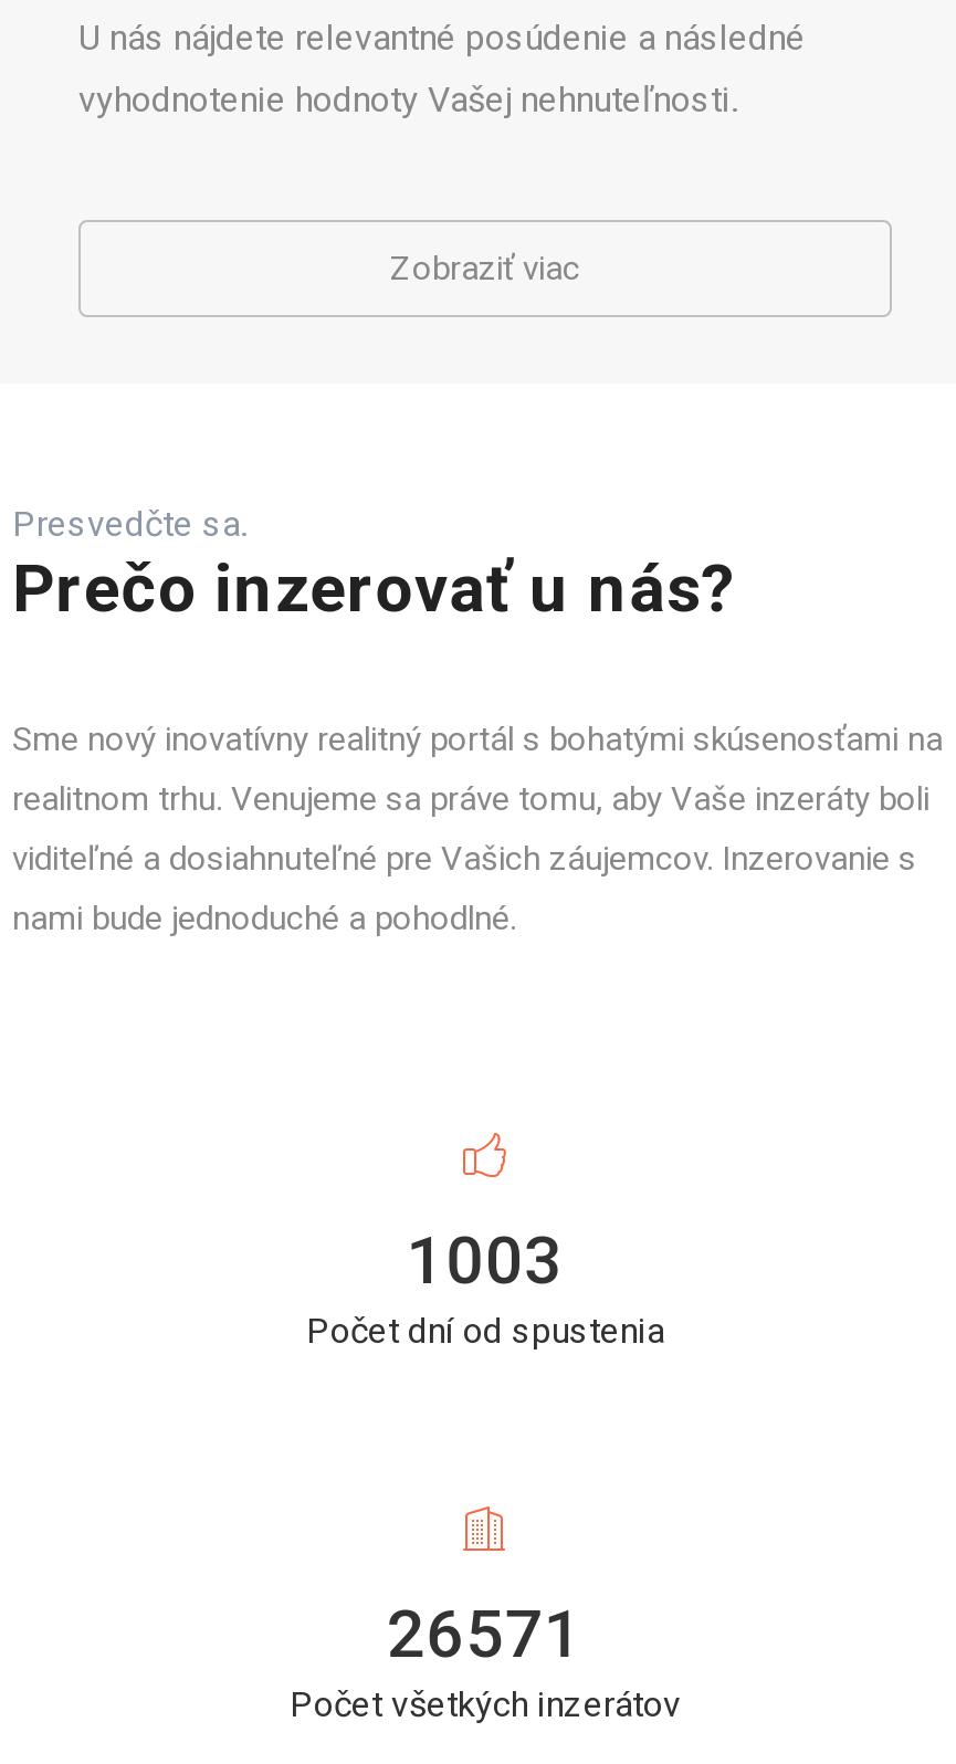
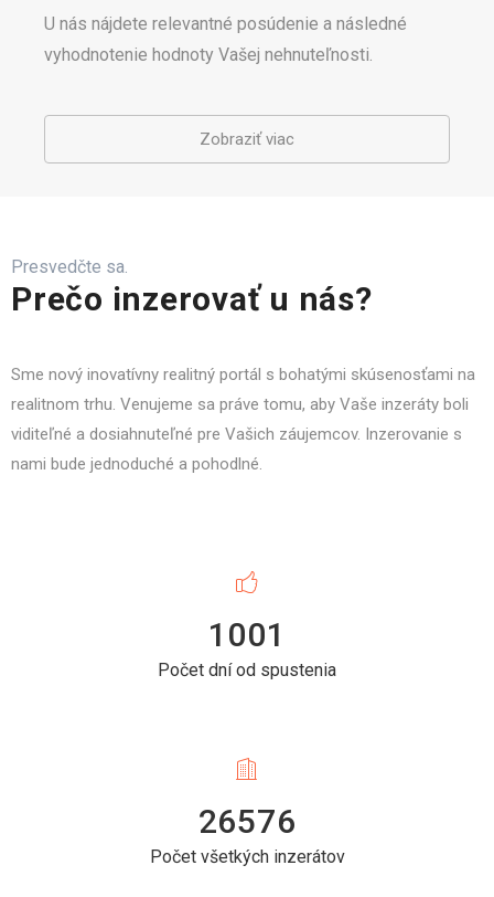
[407,1221,564,1299] 1003 -> [208,615,286,654] 1001
[387,1595,583,1672] 26571 -> [198,802,296,841] 26576

